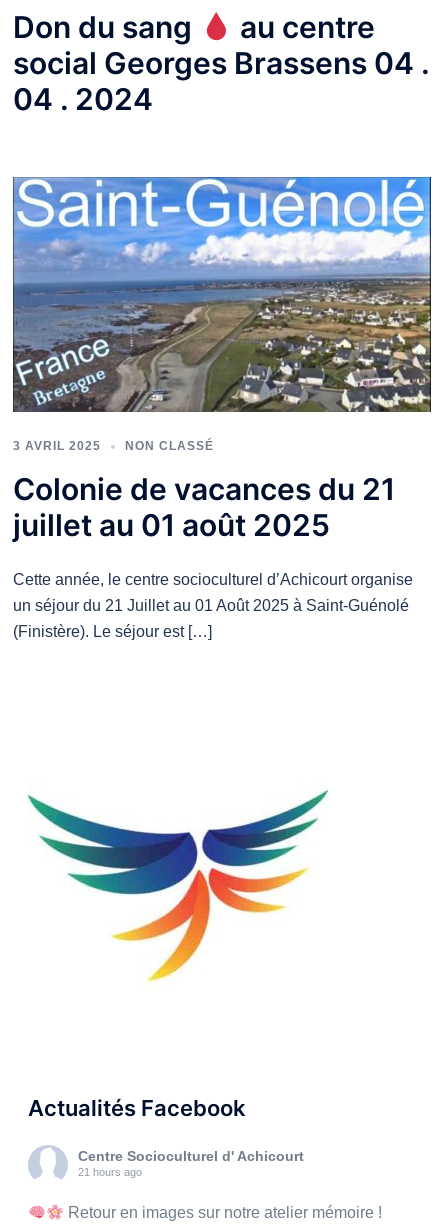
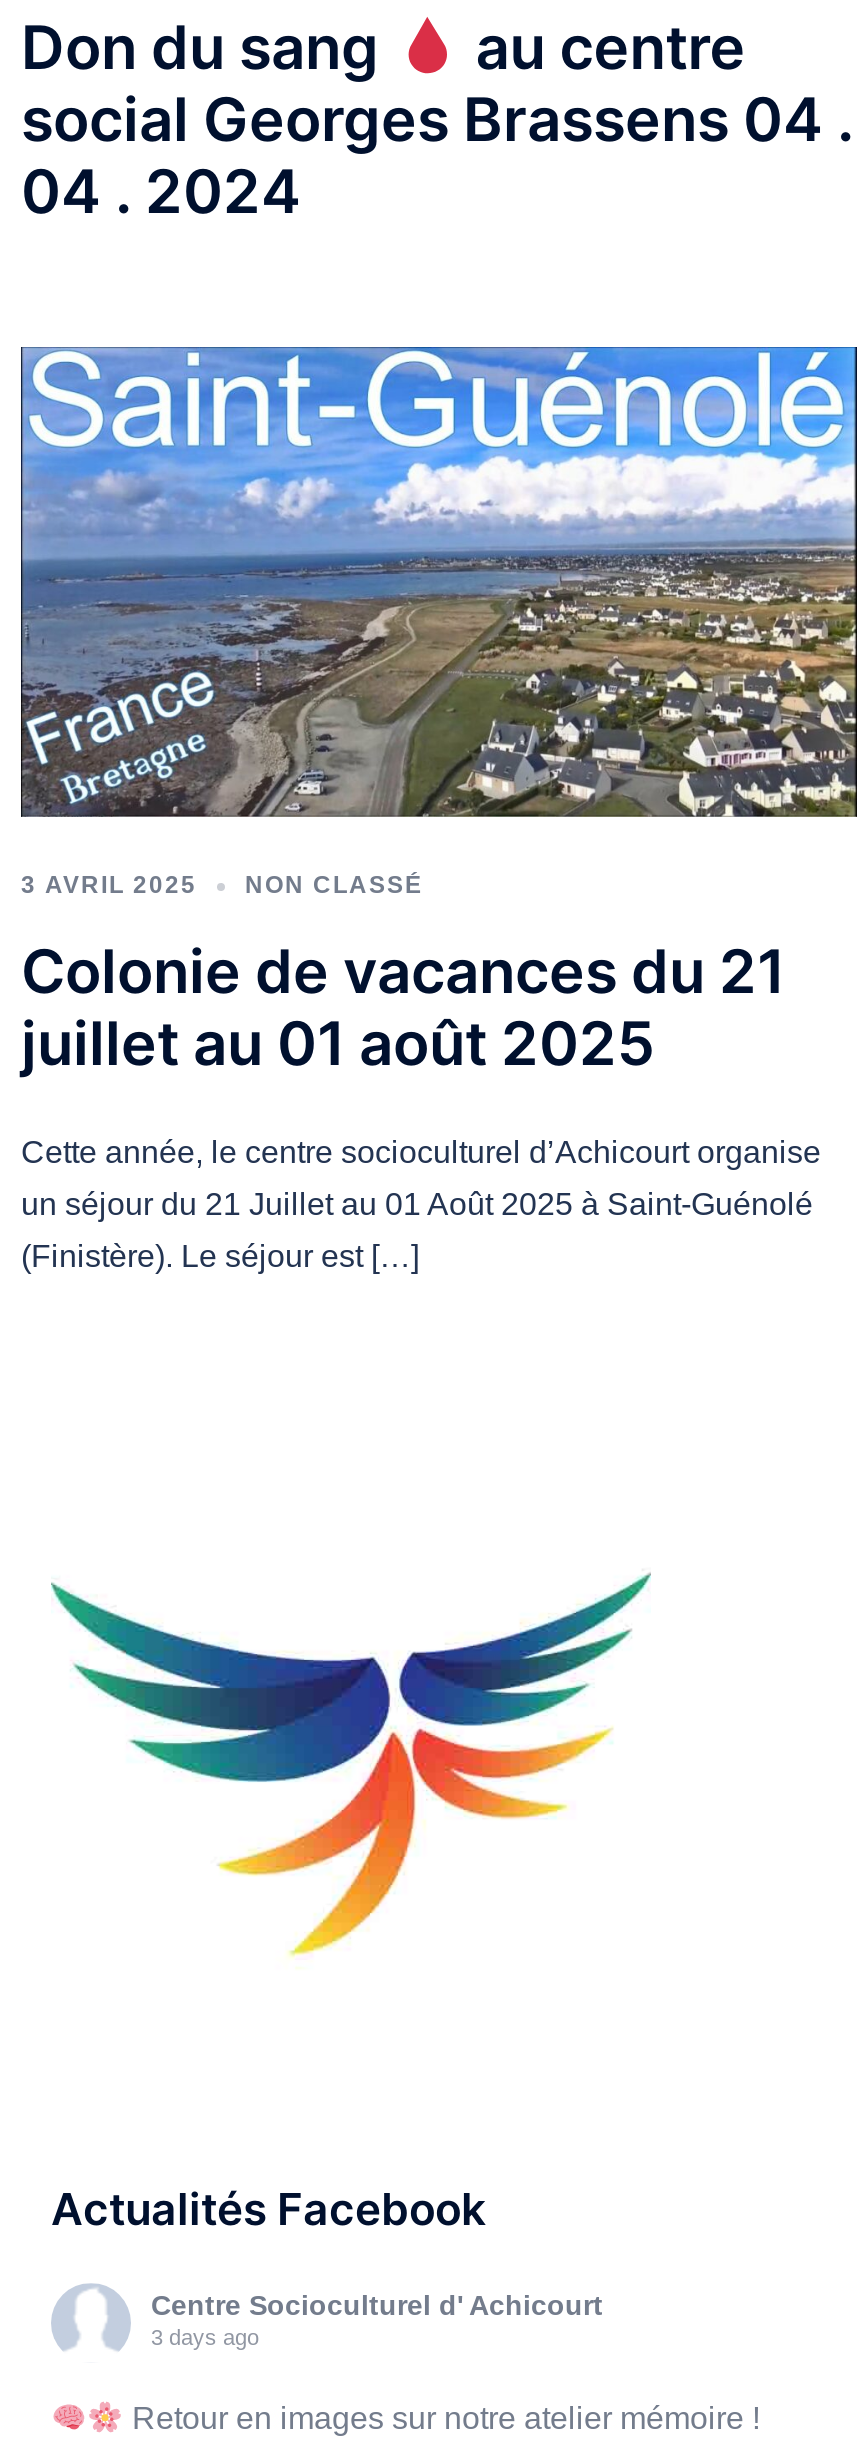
[78,1166,142,1178] 21 hours ago -> [151,2326,259,2350] 3 days ago

